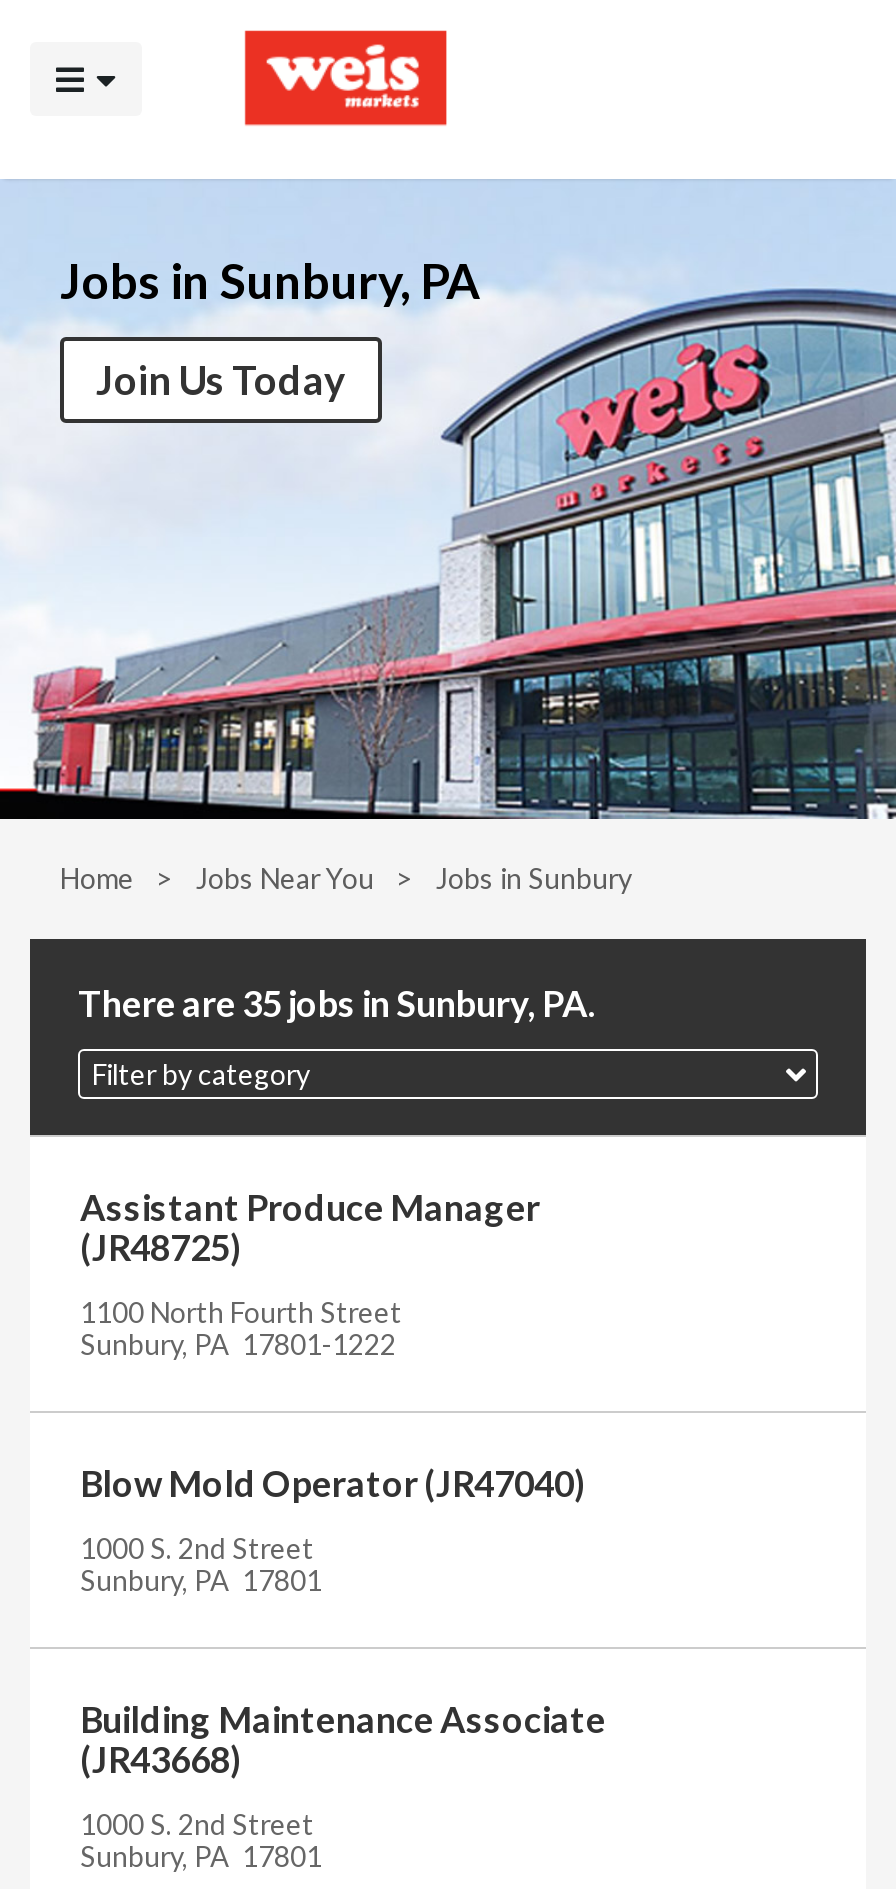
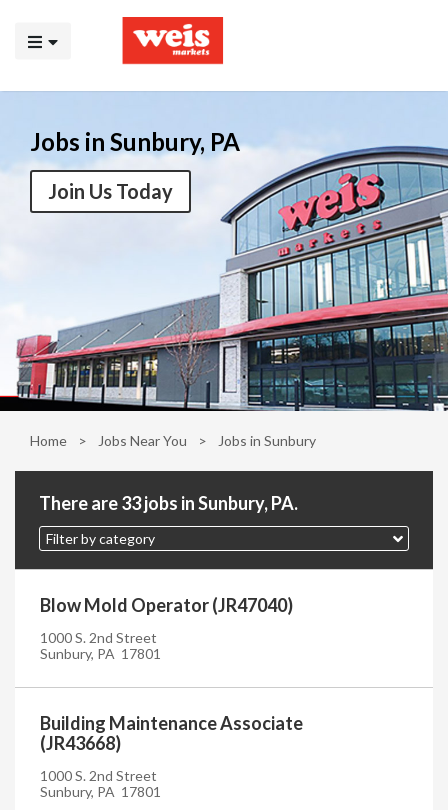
[78,982,596,1026] There are 35 jobs in Sunbury, PA. -> [39,492,298,514] There are 33 jobs in Sunbury, PA.
[80,1186,540,1362] Assistant Produce Manager | (JR48725) | 1100 North Fourth Street | Sunbury, PA 17801-1222 -> none

